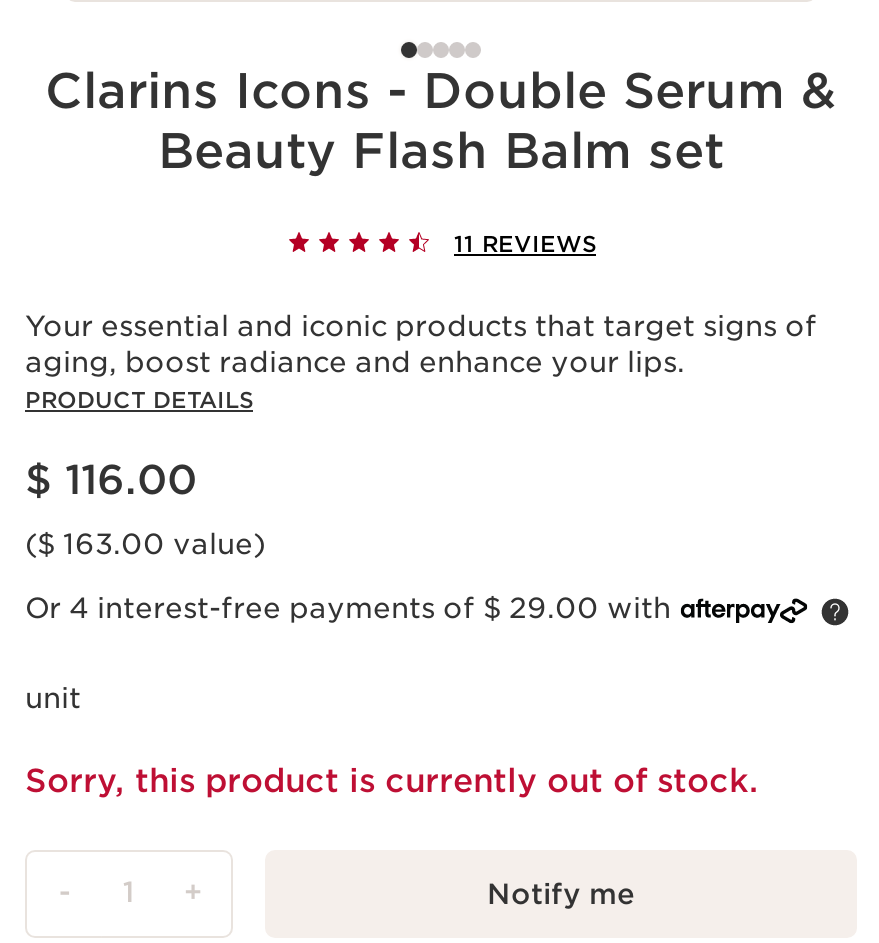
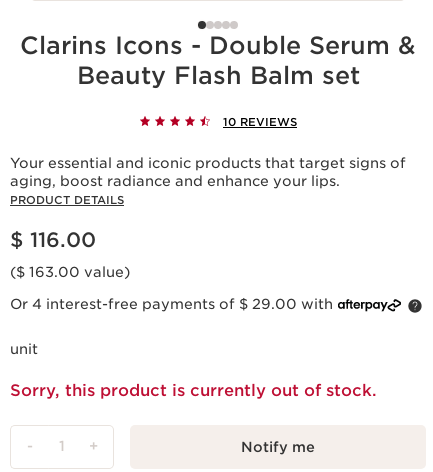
[454,230,596,258] 11 REVIEWS -> [223,115,297,129] 10 REVIEWS

